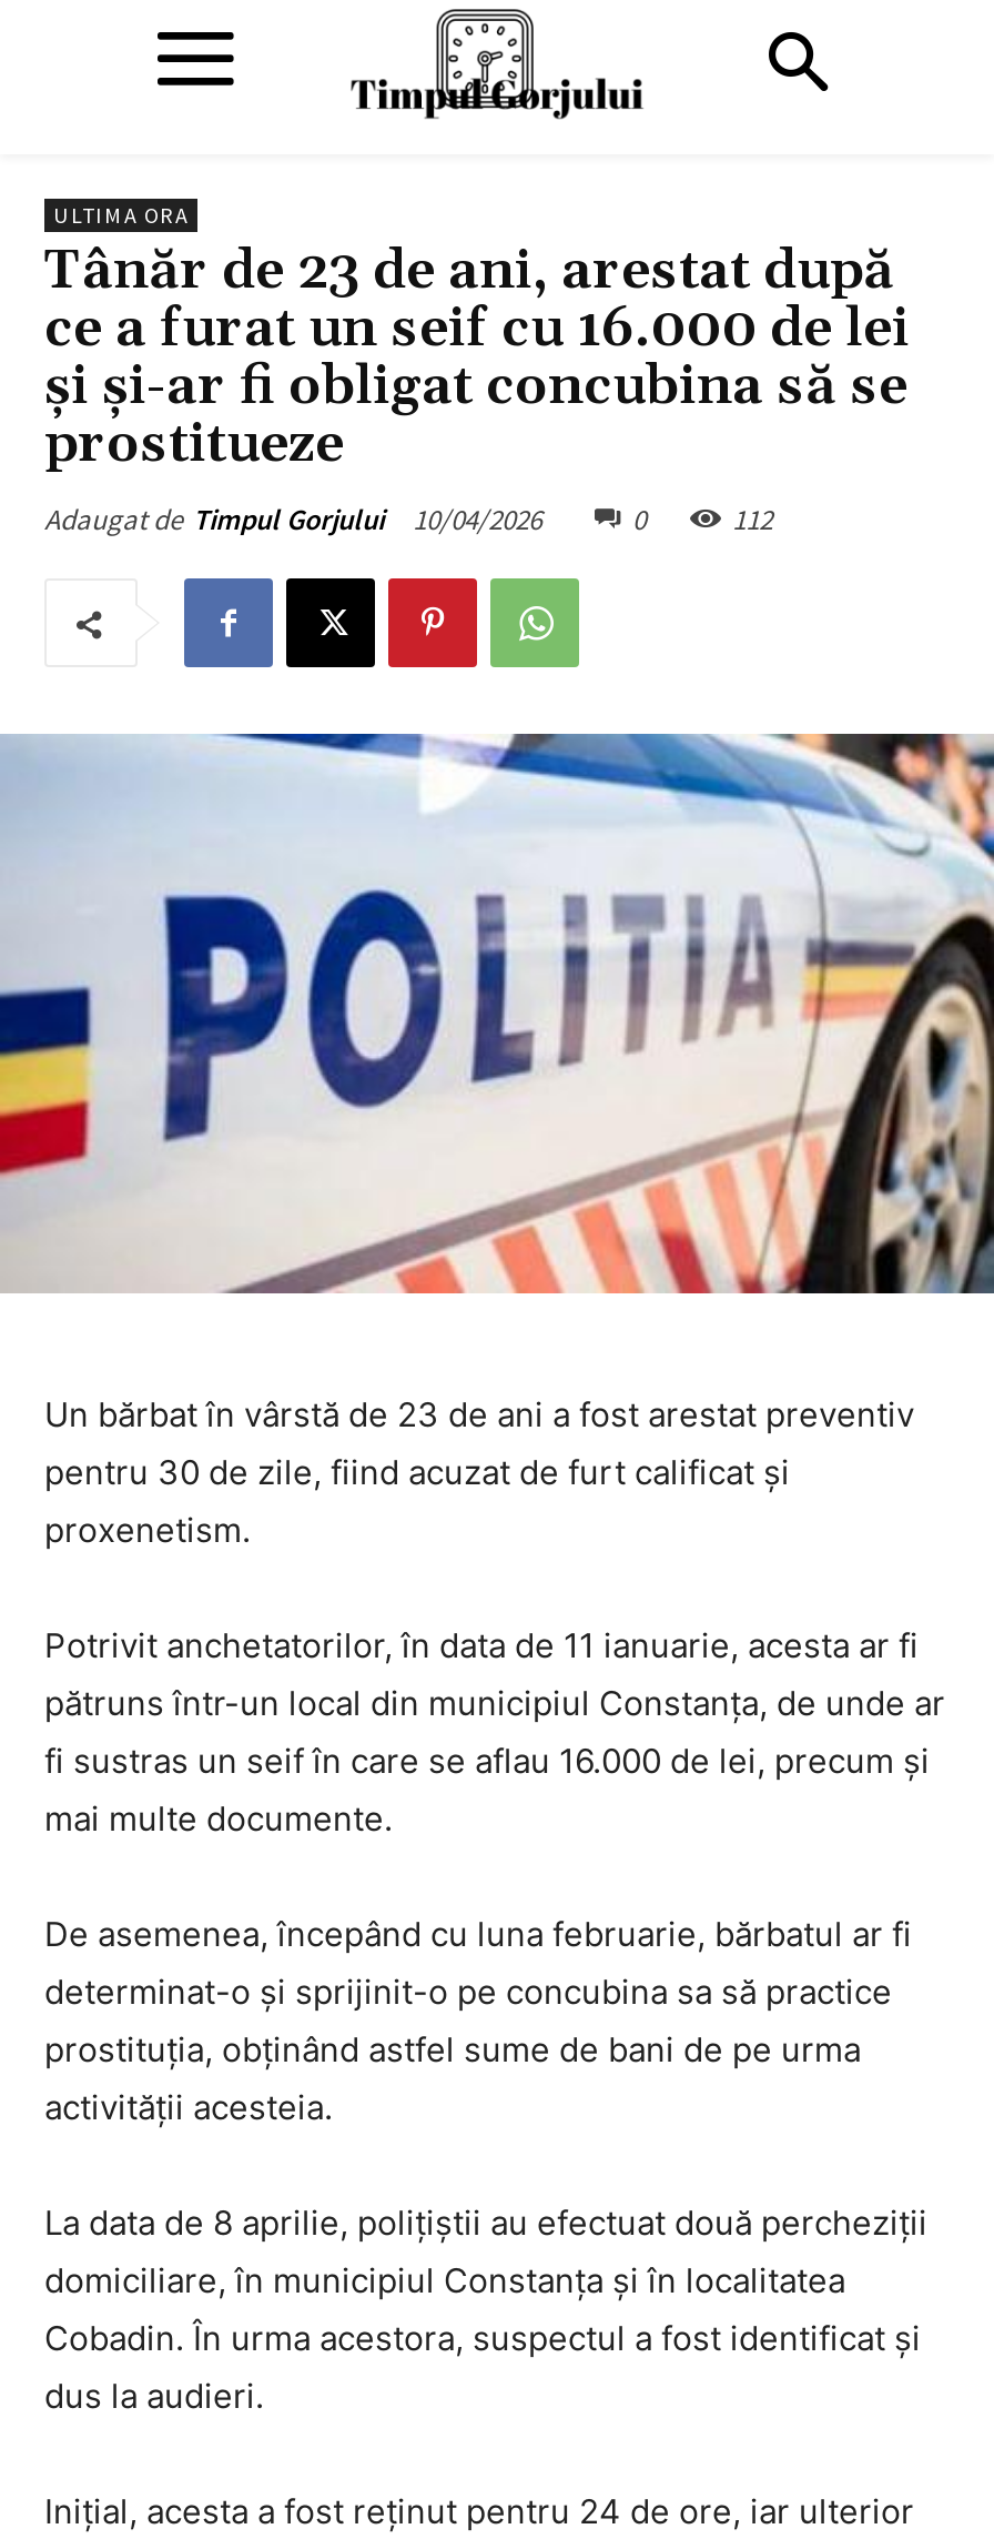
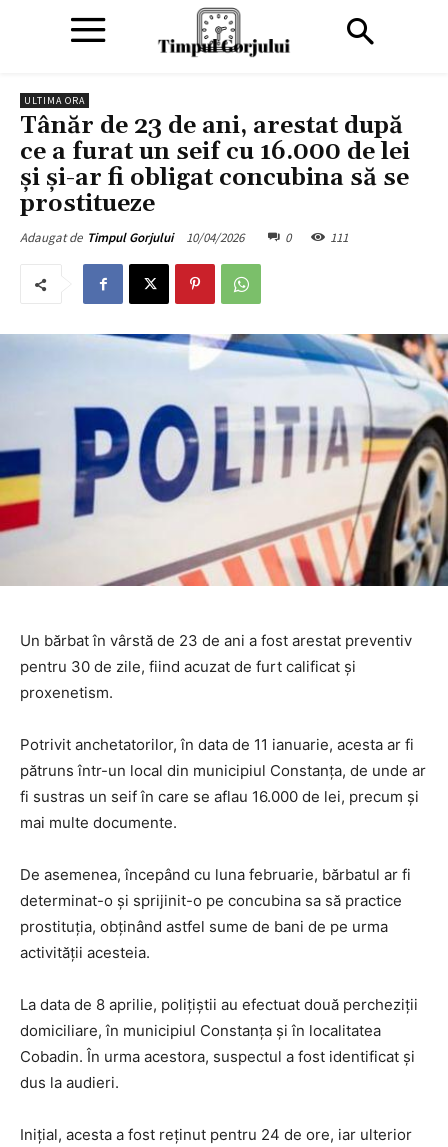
[732,500,772,538] 112 -> [330,229,348,246] 111

